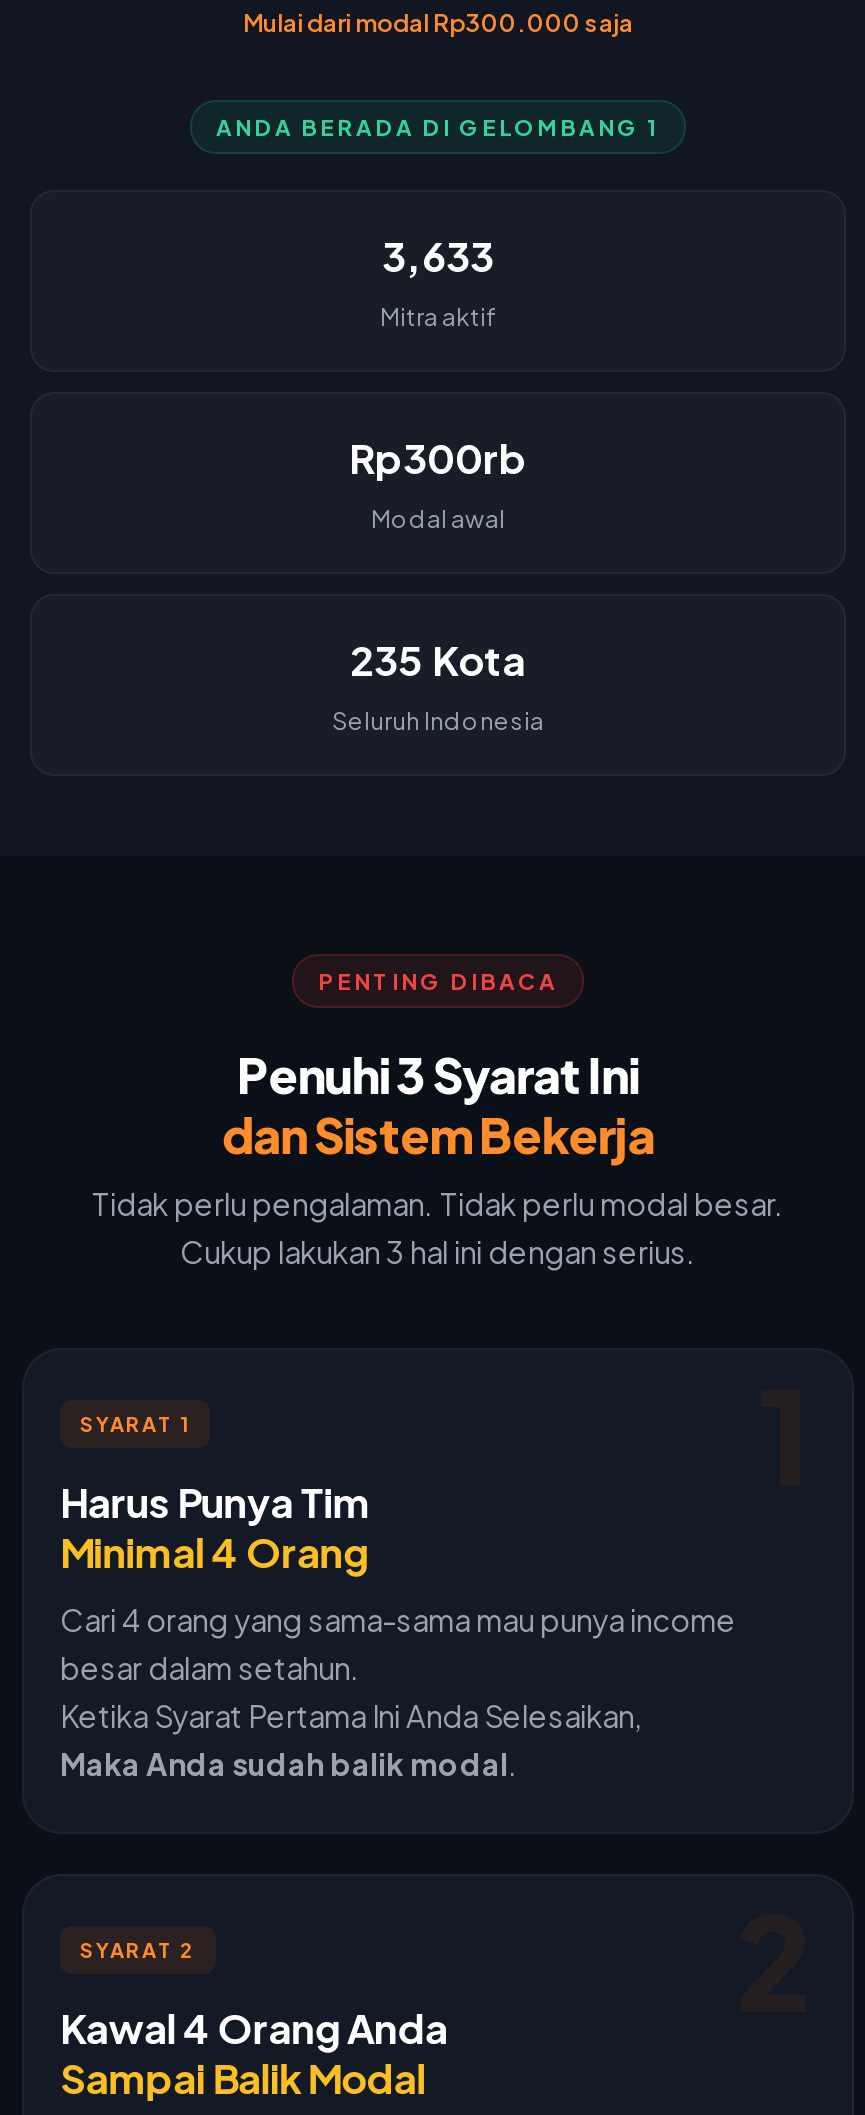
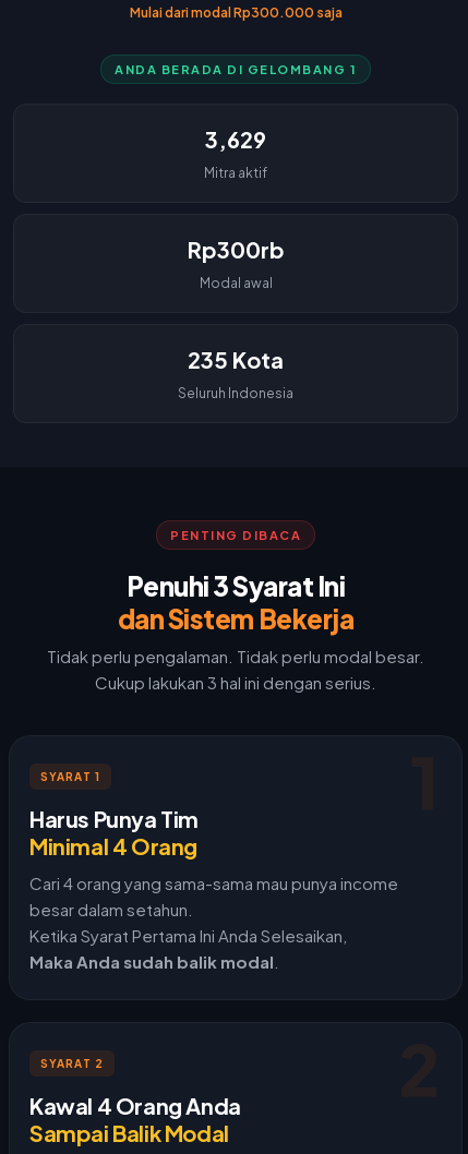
[382,230,494,280] 3,633 -> [205,125,266,153] 3,629

